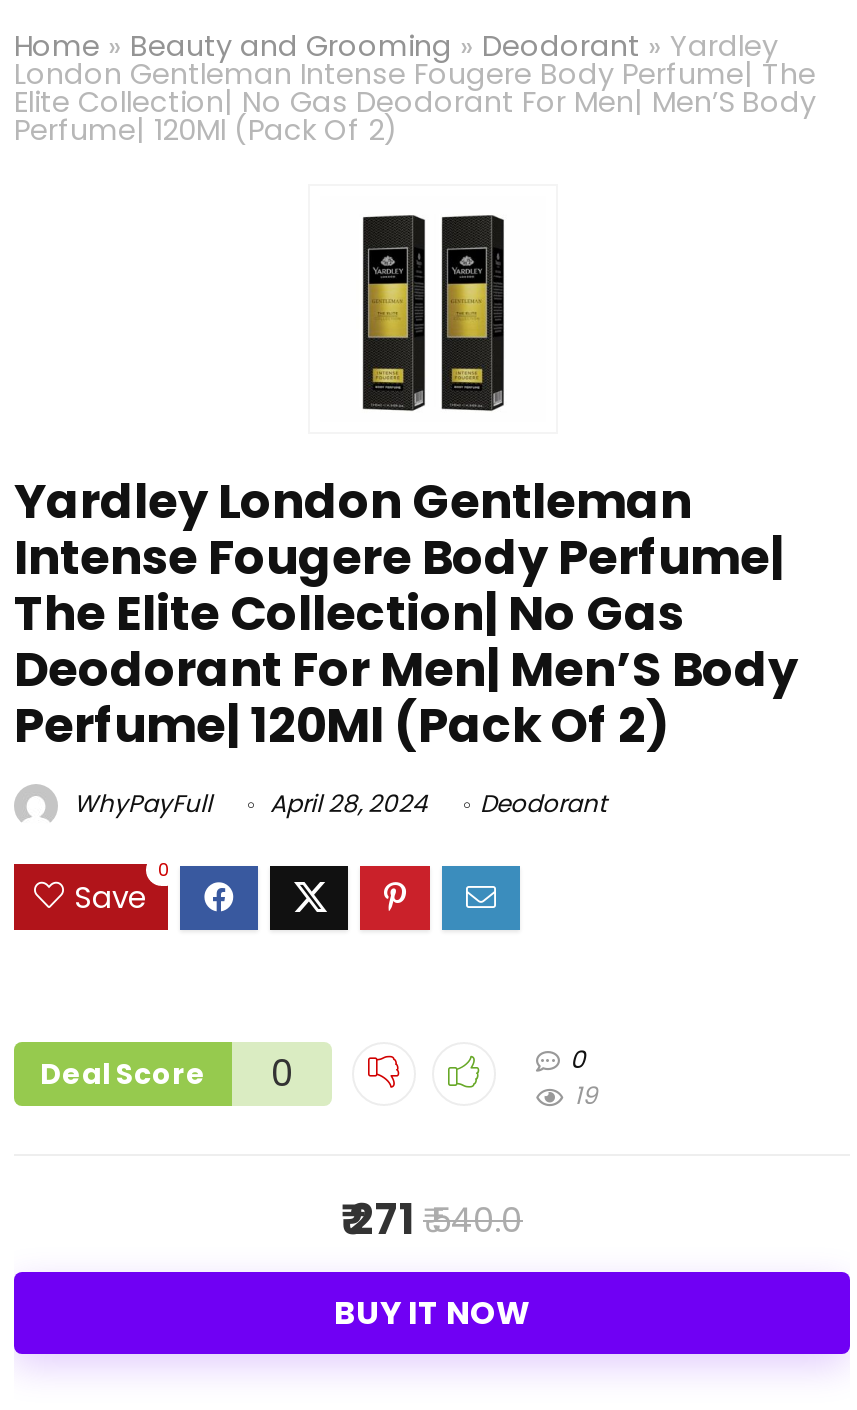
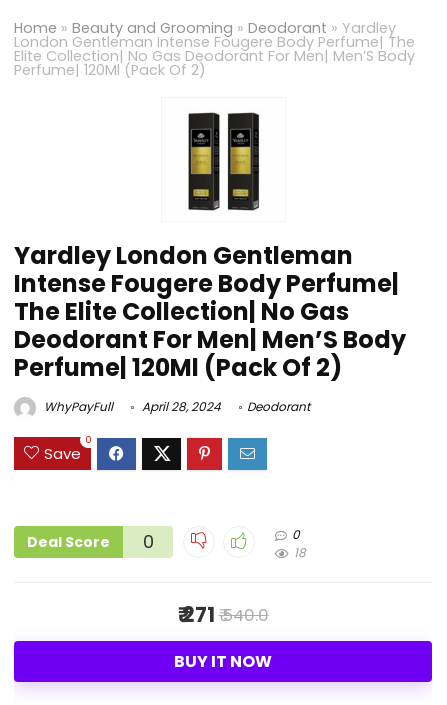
[574,1079,598,1113] 19 -> [294,544,306,561] 18

